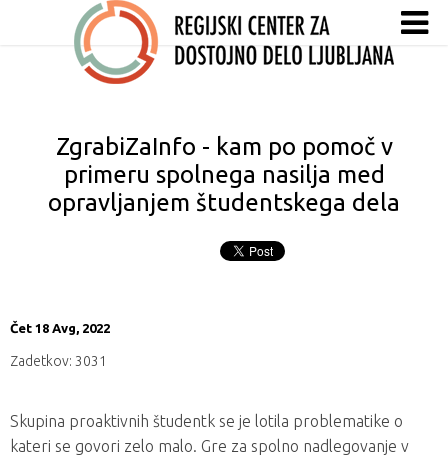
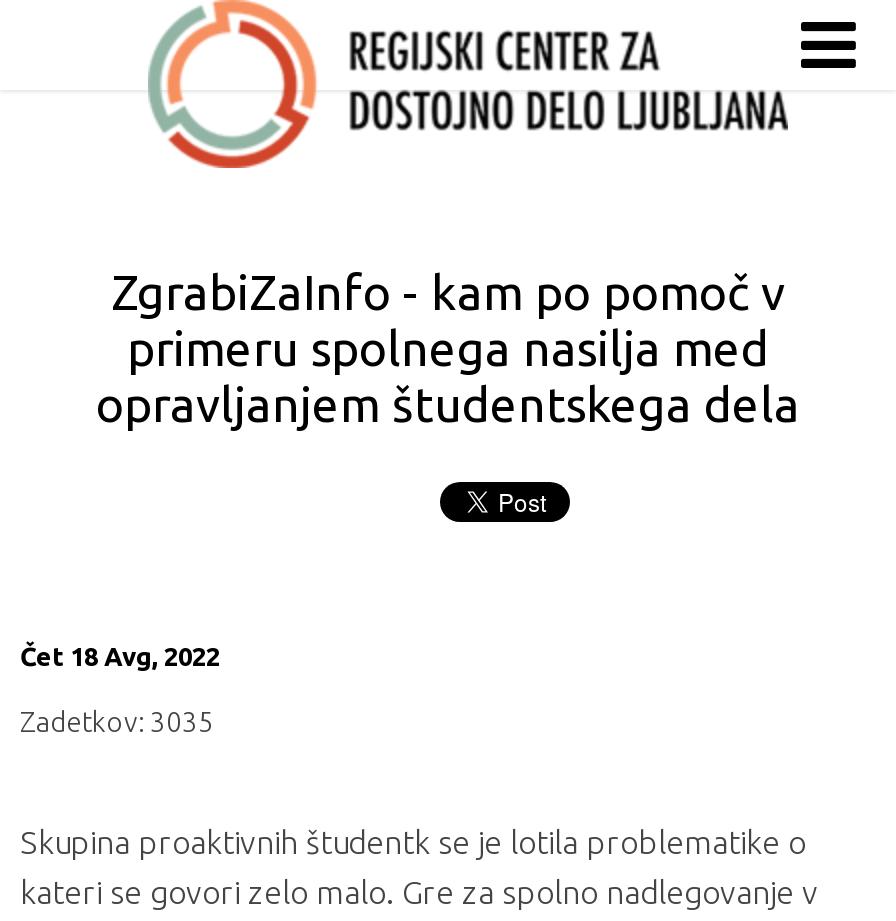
[10,353,107,369] Zadetkov: 3031 -> [20,706,214,738] Zadetkov: 3035

